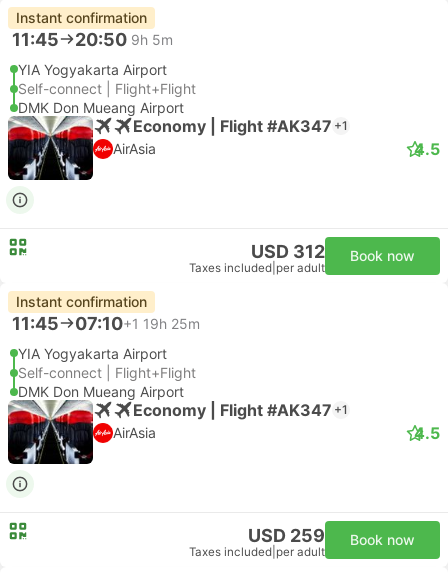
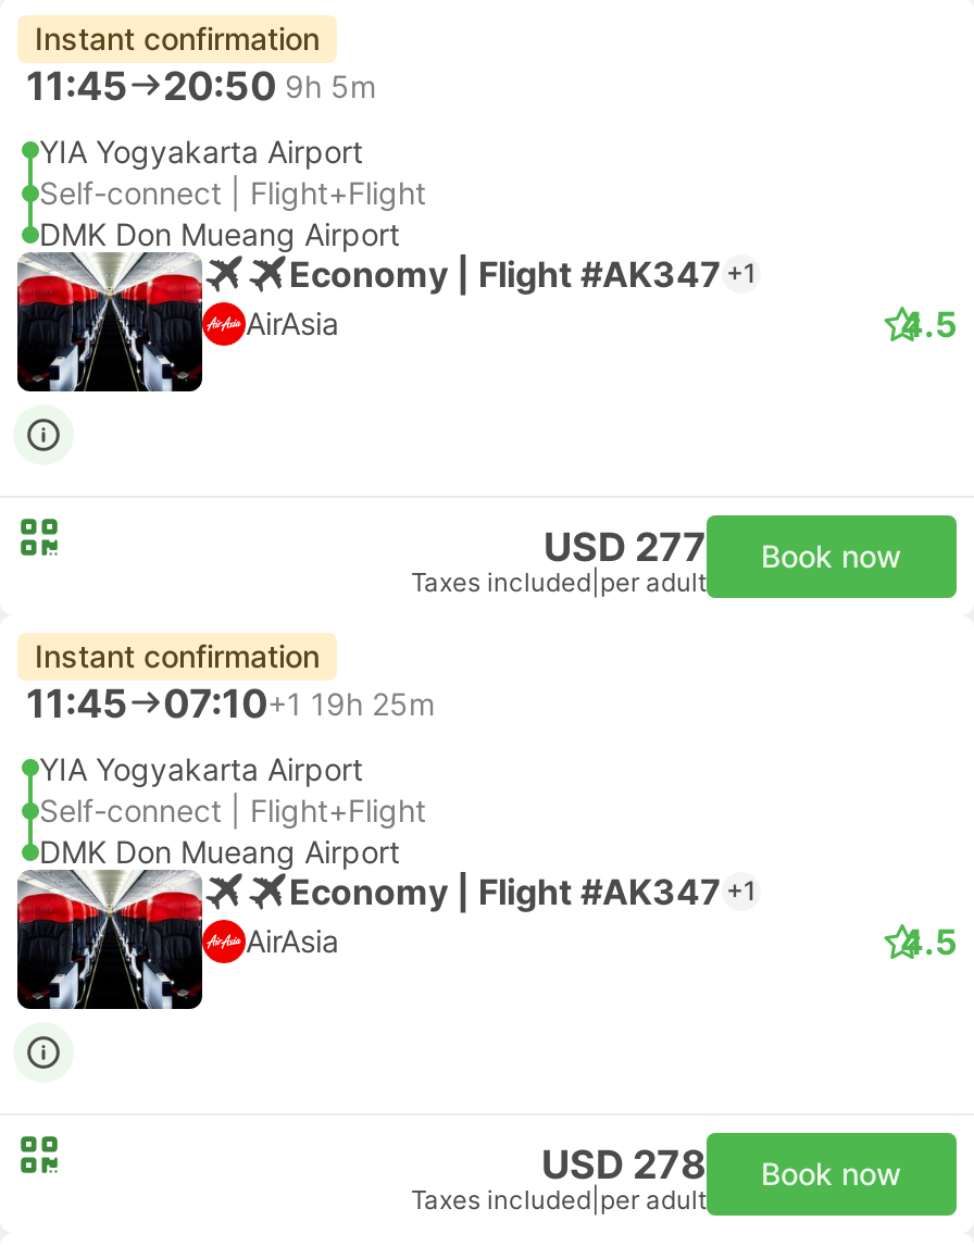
[251,241,415,264] USD 312 Book now -> [544,524,902,574] USD 277 Book now
[248,525,415,548] USD 259 Book now -> [541,1142,902,1192] USD 278 Book now

